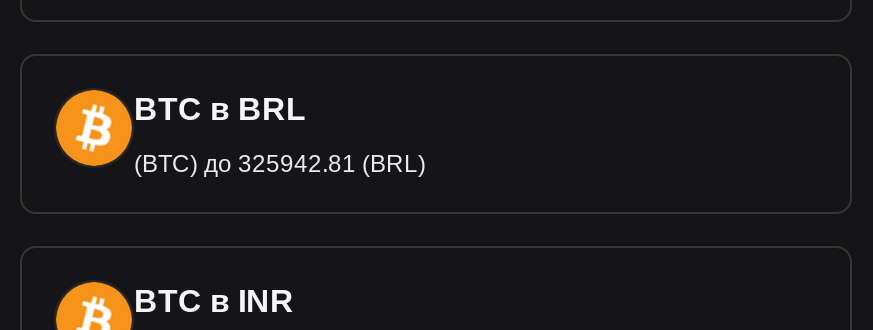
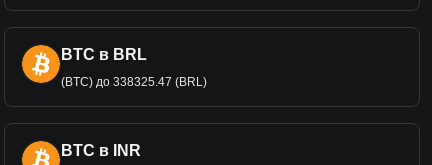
[134,150,426,178] (BTC) до 325942.81 (BRL) -> [61,75,207,89] (BTC) до 338325.47 (BRL)

